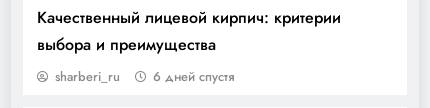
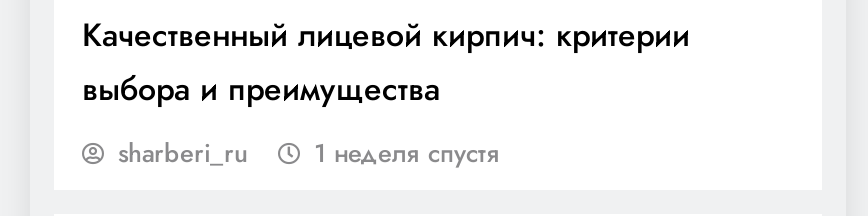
[153,67,235,86] 6 дней спустя -> [314,134,500,172] 1 неделя спустя

